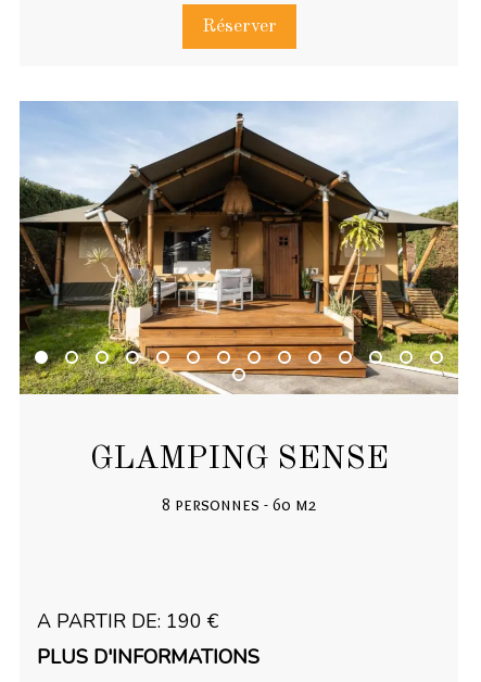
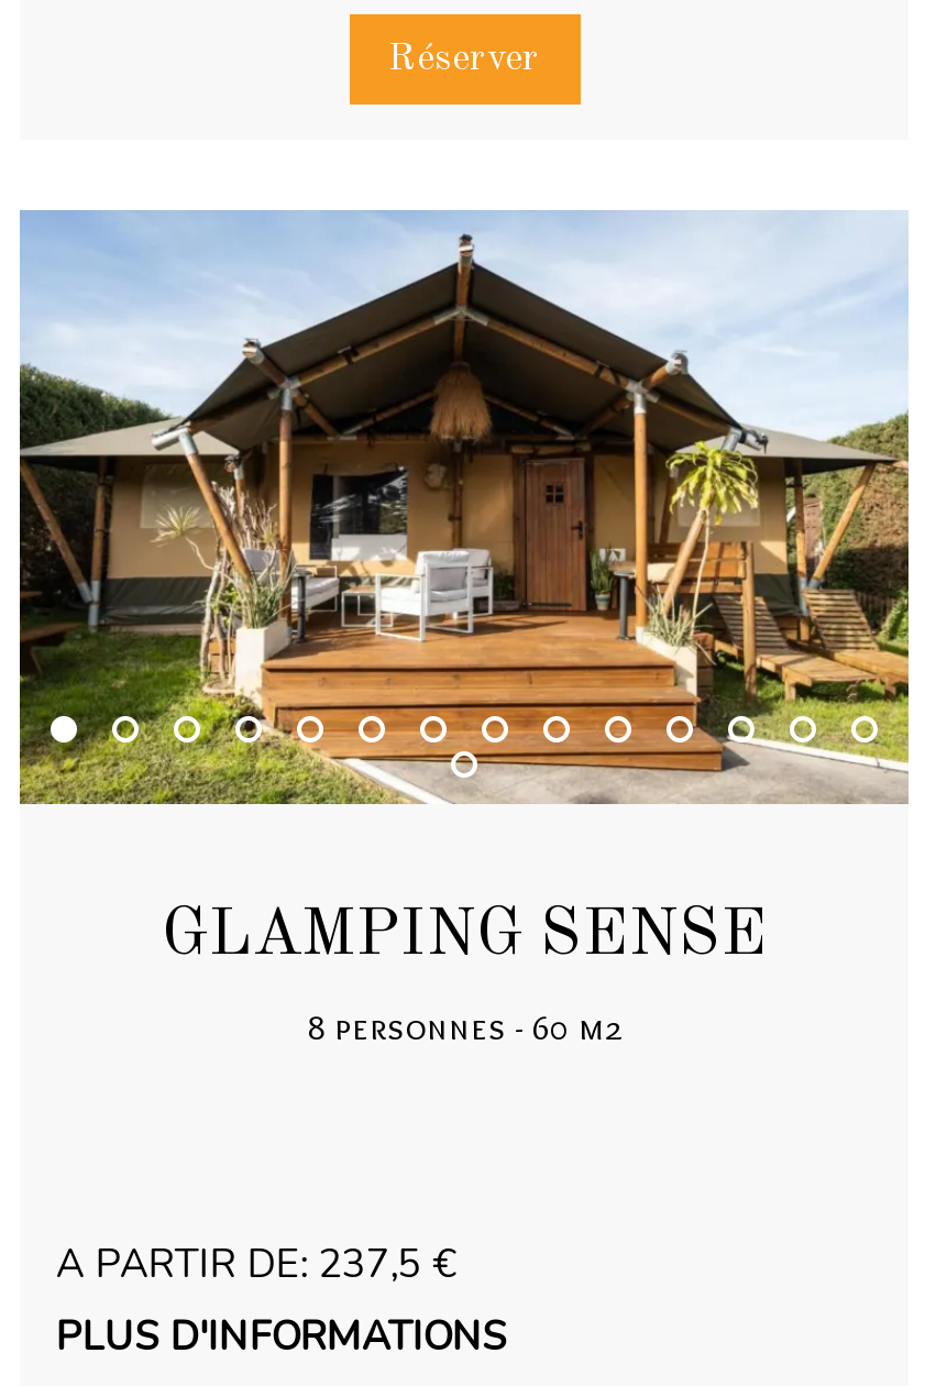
[37,609,219,635] A PARTIR DE: 190 € -> [56,1239,454,1291] A PARTIR DE: 237,5 €

